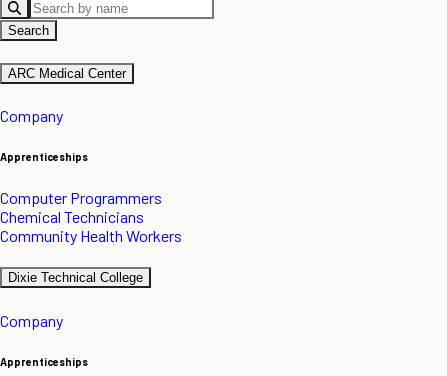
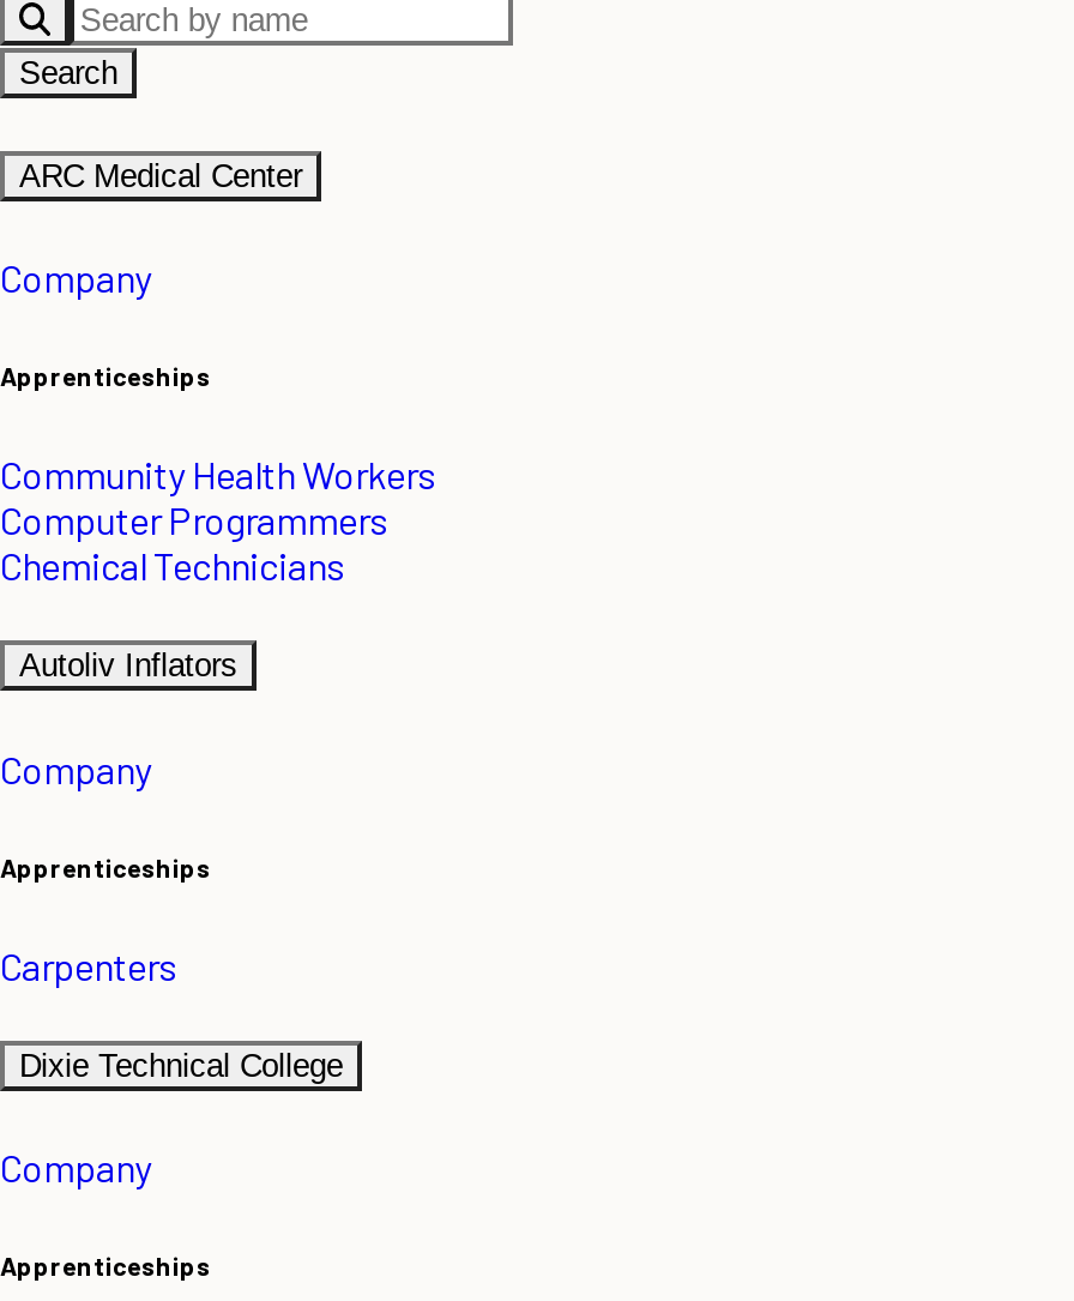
moved [0,226,182,245] -> [0,452,436,497]: Community Health Workers
none -> [0,649,237,987] Autoliv Inflators | Company | Apprenticeships | Carpenters

